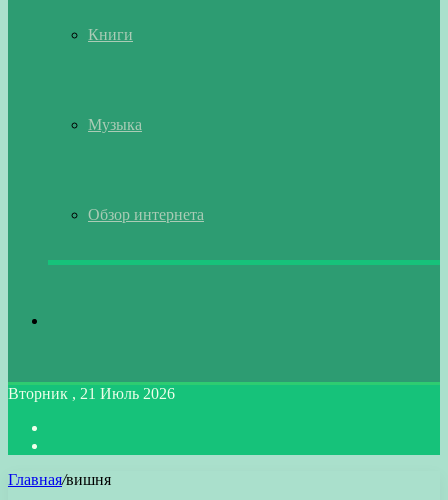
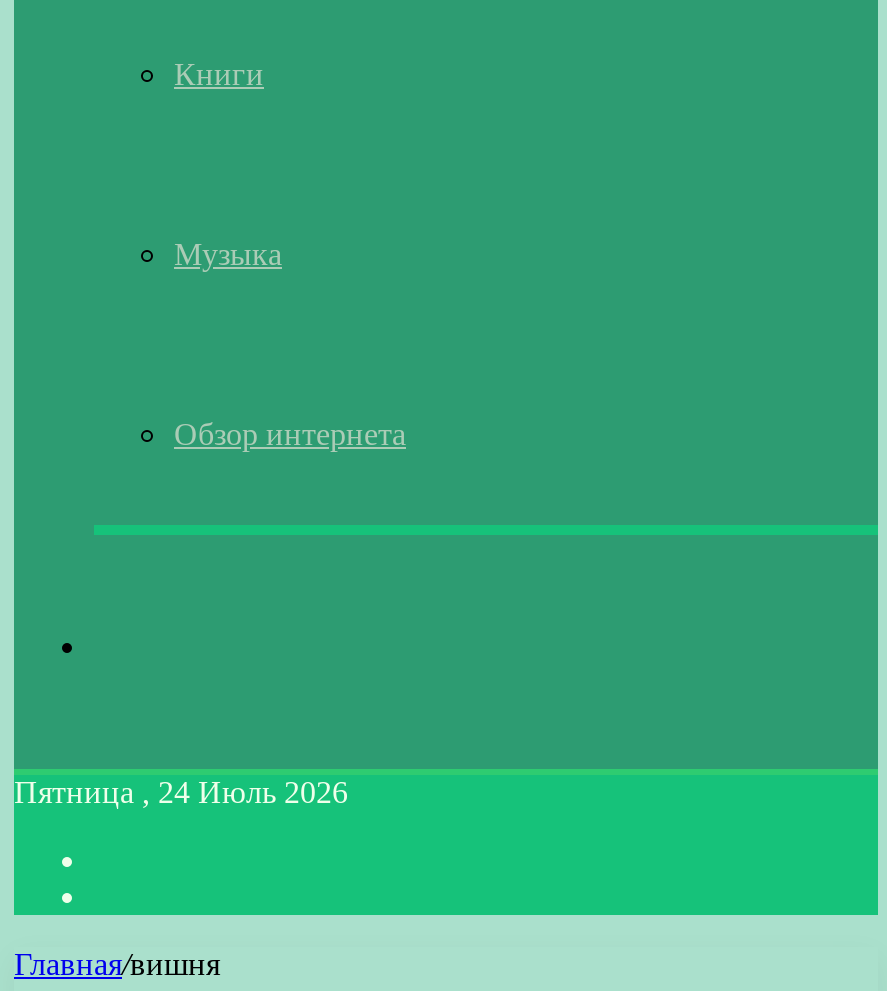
[8,385,175,402] Вторник , 21 Июль 2026 -> [14,775,348,809] Пятница , 24 Июль 2026

